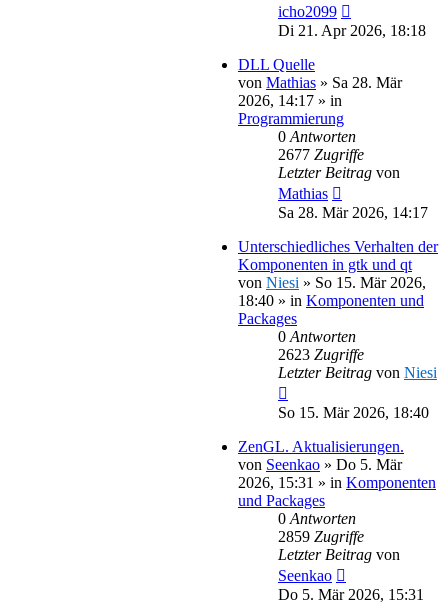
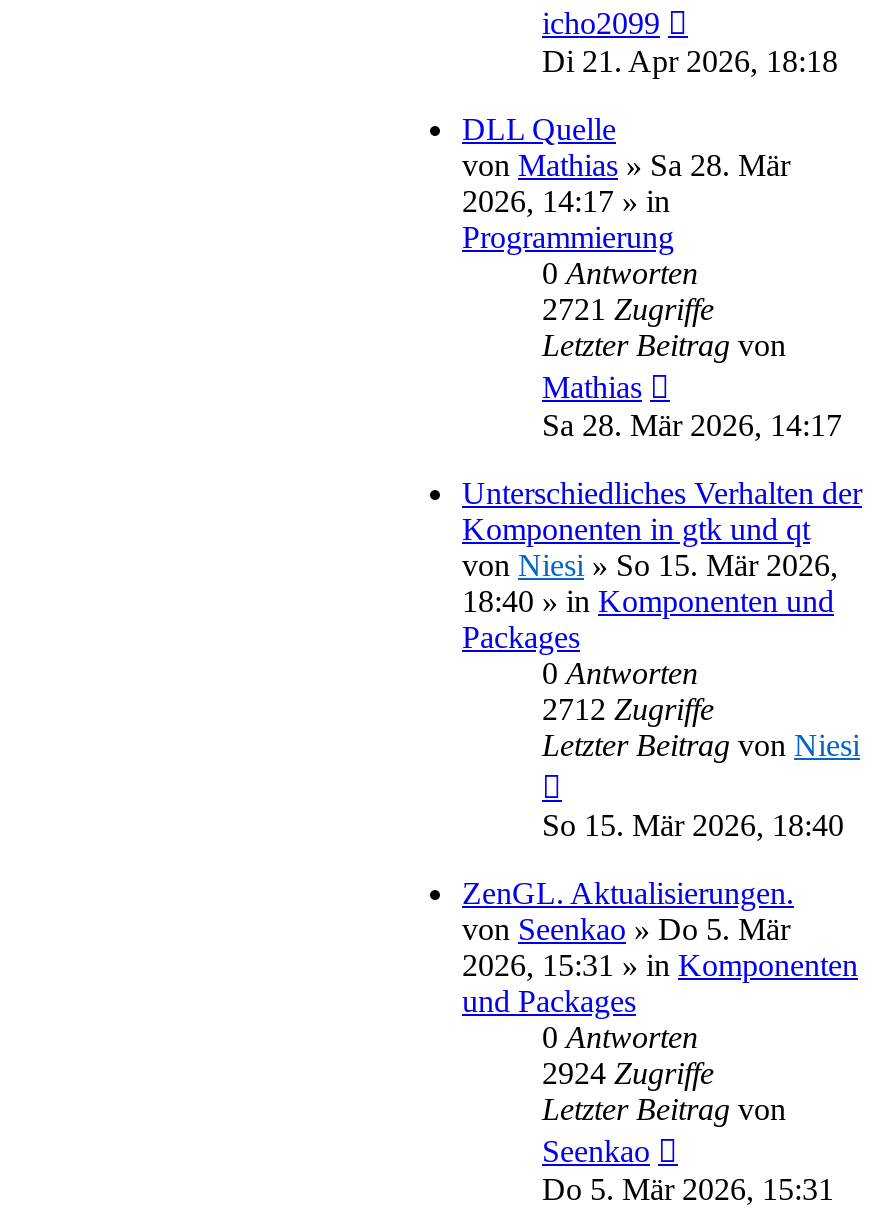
[278,146,364,163] 2677 Zugriffe -> [542,292,714,326] 2721 Zugriffe
[278,346,364,363] 2623 Zugriffe -> [542,692,714,726] 2712 Zugriffe
[278,528,364,545] 2859 Zugriffe -> [542,1056,714,1090] 2924 Zugriffe

